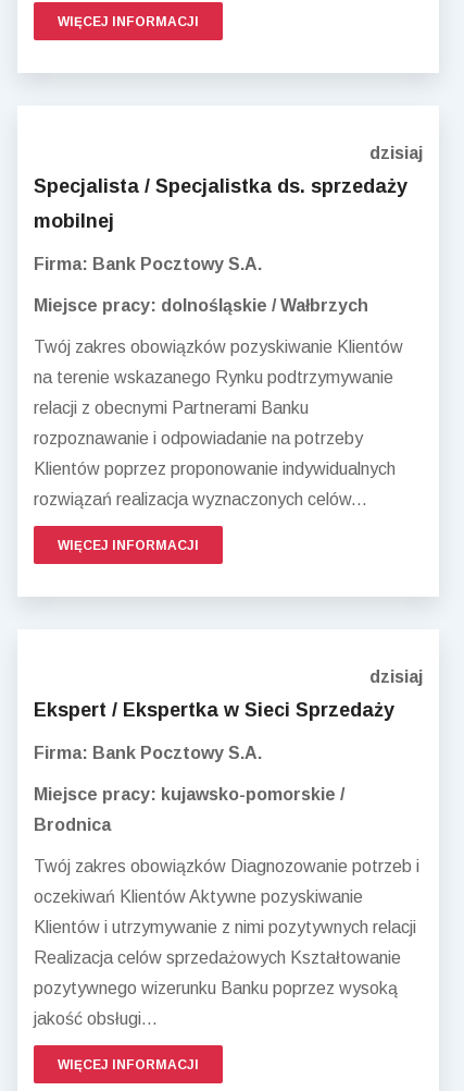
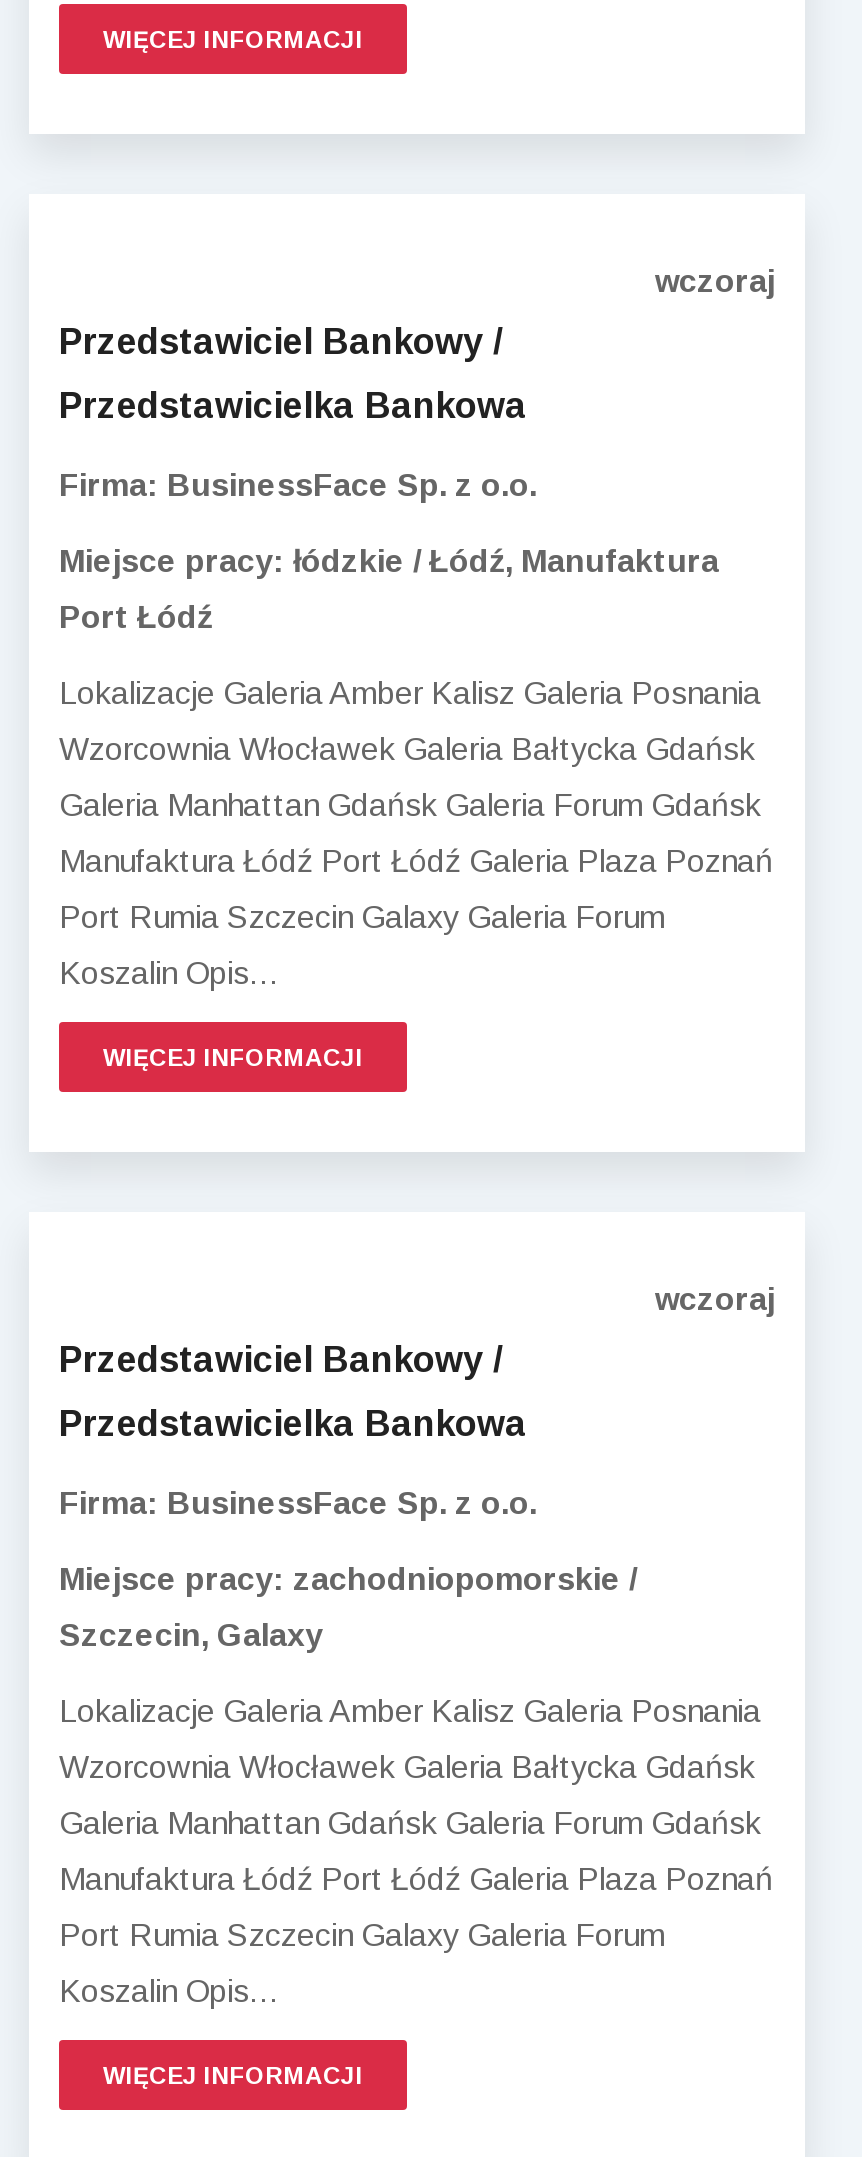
[34,144,423,509] dzisiaj | Specjalista / Specjalistka ds. sprzedaży | mobilnej | Firma: Bank Pocztowy S.A. | Miejsce pracy: dolnośląskie / Wałbrzych | Twój zakres obowiązków pozyskiwanie Klientów | na terenie wskazanego Rynku podtrzymywanie | relacji z obecnymi Partnerami Banku | rozpoznawanie i odpowiadanie na potrzeby | Klientów poprzez proponowanie indywidualnych | rozwiązań realizacja wyznaczonych celów... -> [59,264,775,990] wczoraj | Przedstawiciel Bankowy / | Przedstawicielka Bankowa | Firma: BusinessFace Sp. z o.o. | Miejsce pracy: łódzkie / Łódź, Manufaktura | Port Łódź | Lokalizacje Galeria Amber Kalisz Galeria Posnania | Wzorcownia Włocławek Galeria Bałtycka Gdańsk | Galeria Manhattan Gdańsk Galeria Forum Gdańsk | Manufaktura Łódź Port Łódź Galeria Plaza Poznań | Port Rumia Szczecin Galaxy Galeria Forum | Koszalin Opis...
[34,668,423,1028] dzisiaj | Ekspert / Ekspertka w Sieci Sprzedaży | Firma: Bank Pocztowy S.A. | Miejsce pracy: kujawsko-pomorskie / | Brodnica | Twój zakres obowiązków Diagnozowanie potrzeb i | oczekiwań Klientów Aktywne pozyskiwanie | Klientów i utrzymywanie z nimi pozytywnych relacji | Realizacja celów sprzedażowych Kształtowanie | pozytywnego wizerunku Banku poprzez wysoką | jakość obsługi... -> [59,1282,775,2008] wczoraj | Przedstawiciel Bankowy / | Przedstawicielka Bankowa | Firma: BusinessFace Sp. z o.o. | Miejsce pracy: zachodniopomorskie / | Szczecin, Galaxy | Lokalizacje Galeria Amber Kalisz Galeria Posnania | Wzorcownia Włocławek Galeria Bałtycka Gdańsk | Galeria Manhattan Gdańsk Galeria Forum Gdańsk | Manufaktura Łódź Port Łódź Galeria Plaza Poznań | Port Rumia Szczecin Galaxy Galeria Forum | Koszalin Opis...

